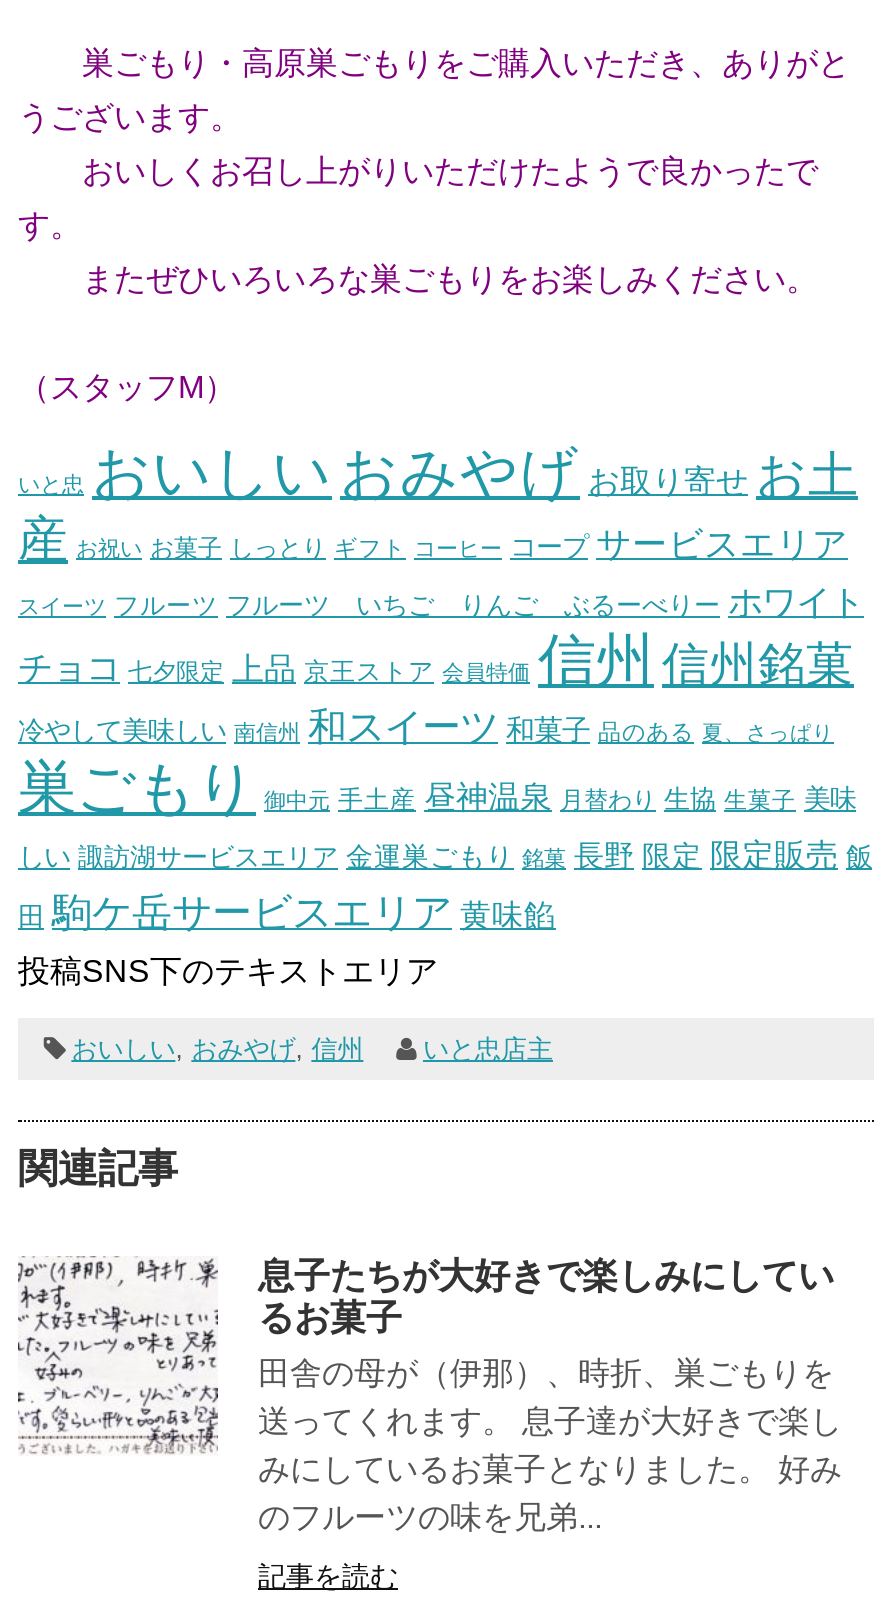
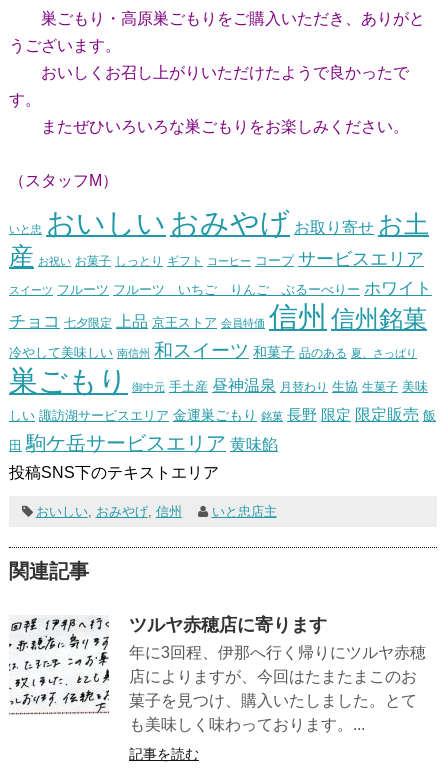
[16,1256,842,1534] [image] | 息子たちが大好きで楽しみにしてい | るお菓子 | 田舎の母が（伊那）、時折、巣ごもりを | 送ってくれます。 息子達が大好きで楽し | みにしているお菓子となりました。 好み | のフルーツの味を兄弟... -> [9,615,426,733] [image] | ツルヤ赤穂店に寄ります | 年に3回程、伊那へ行く帰りにツルヤ赤穂 | 店によりますが、今回はたまたまこのお | 菓子を見つけ、購入いたしました。とて | も美味しく味わっております。...

